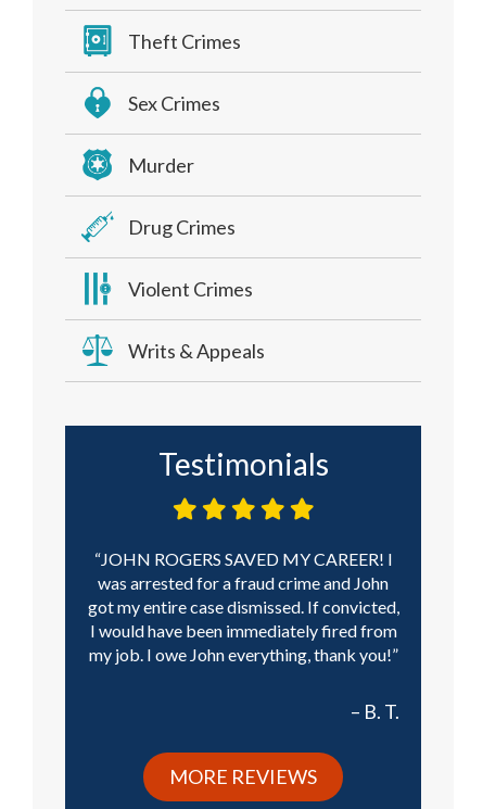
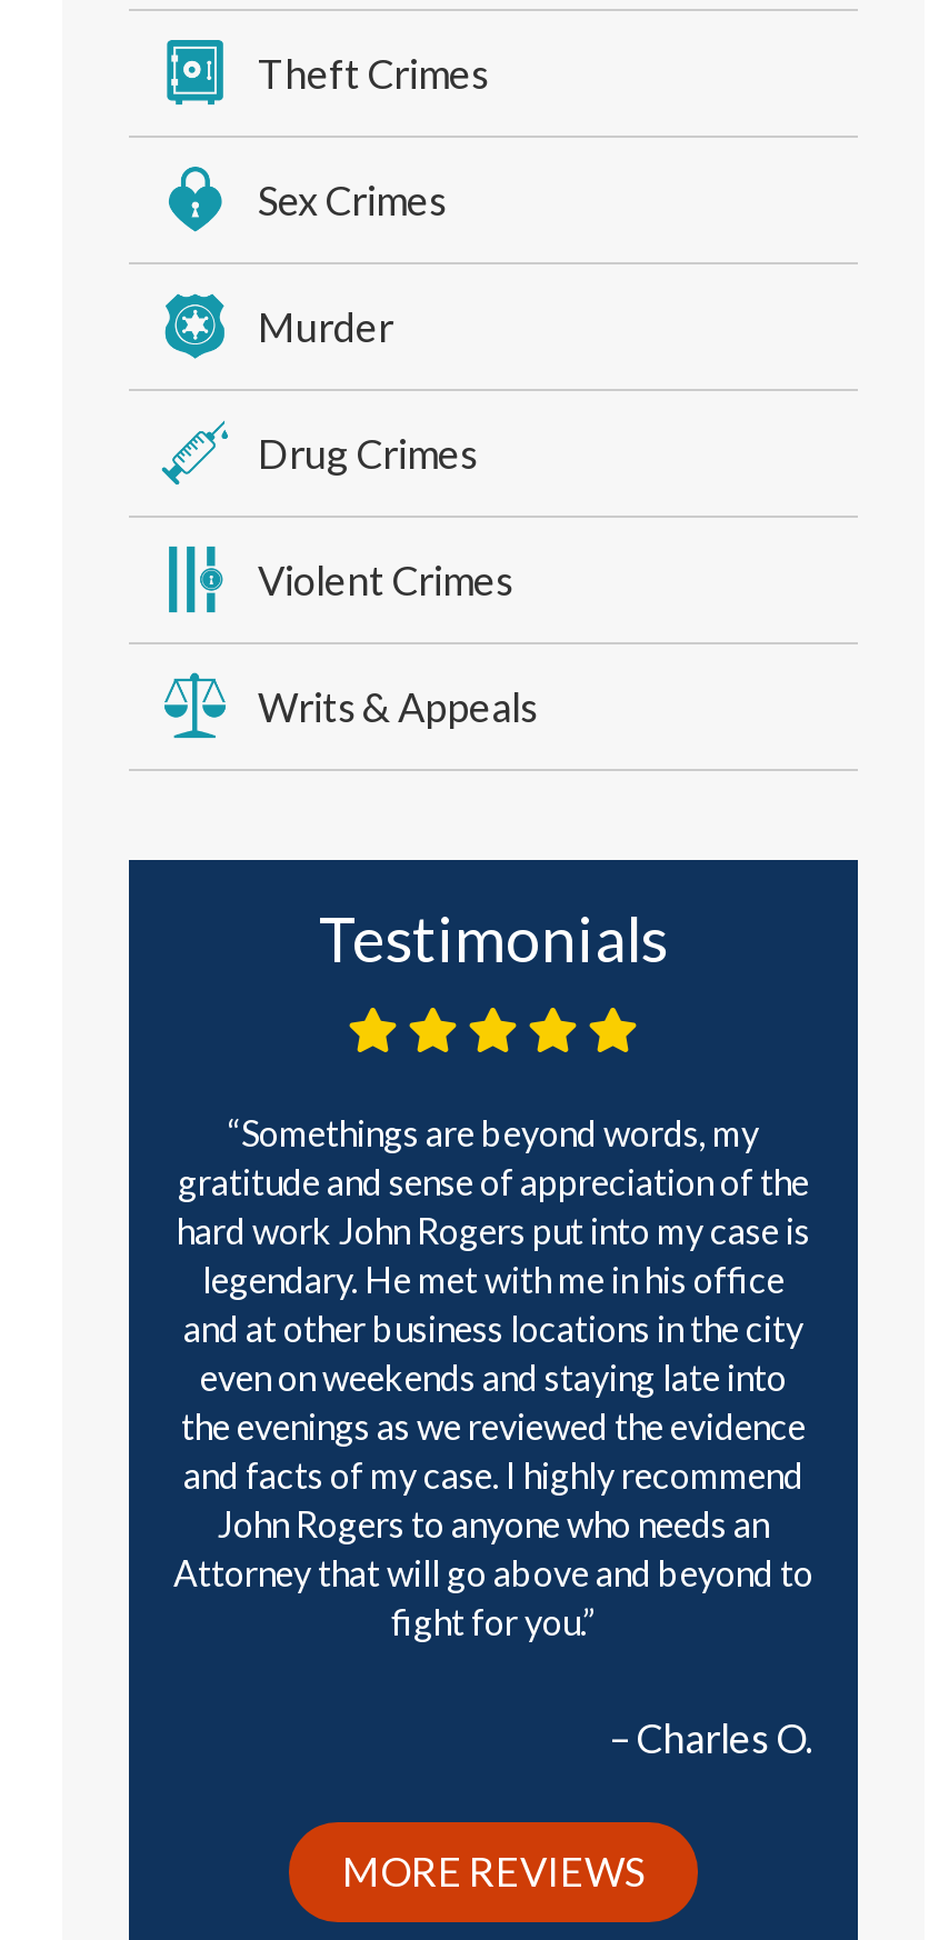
[87,549,399,665] JOHN ROGERS SAVED MY CAREER! I | was arrested for a fraud crime and John | got my entire case dismissed. If convicted, | I would have been immediately fired from | my job. I owe John everything, thank you! -> [173,1112,813,1643] Somethings are beyond words, my | gratitude and sense of appreciation of the | hard work John Rogers put into my case is | legendary. He met with me in his office | and at other business locations in the city | even on weekends and staying late into | the evenings as we reviewed the evidence | and facts of my case. I highly recommend | John Rogers to anyone who needs an | Attorney that will go above and beyond to | fight for you.
[364,699,399,723] B. T. -> [636,1713,813,1762] Charles O.

